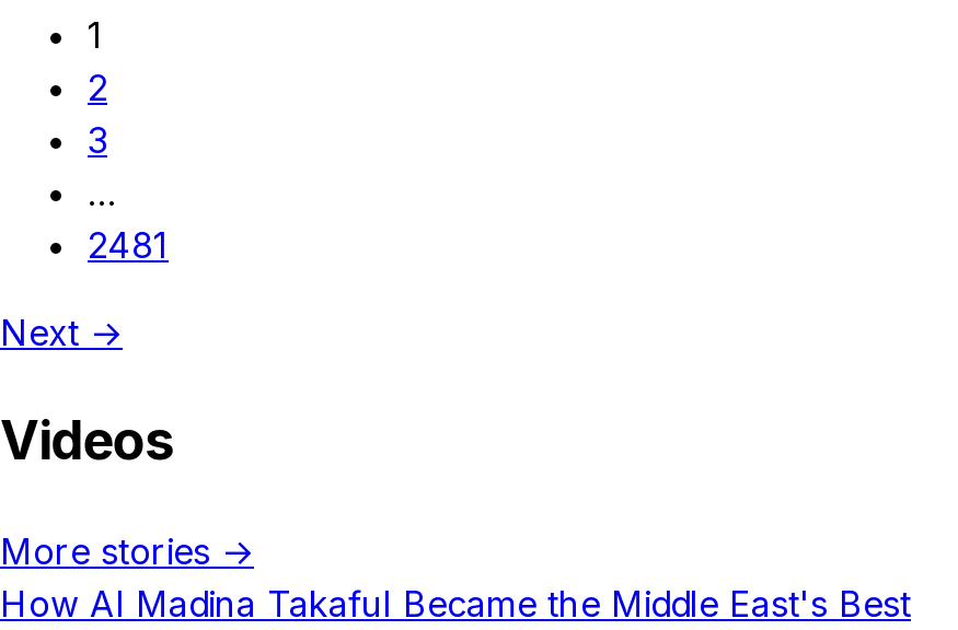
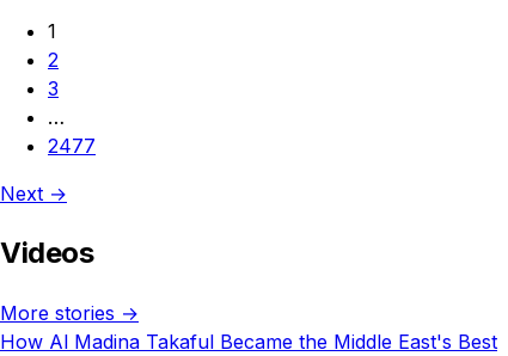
[88,223,169,266] 2481 -> [48,134,96,157] 2477

